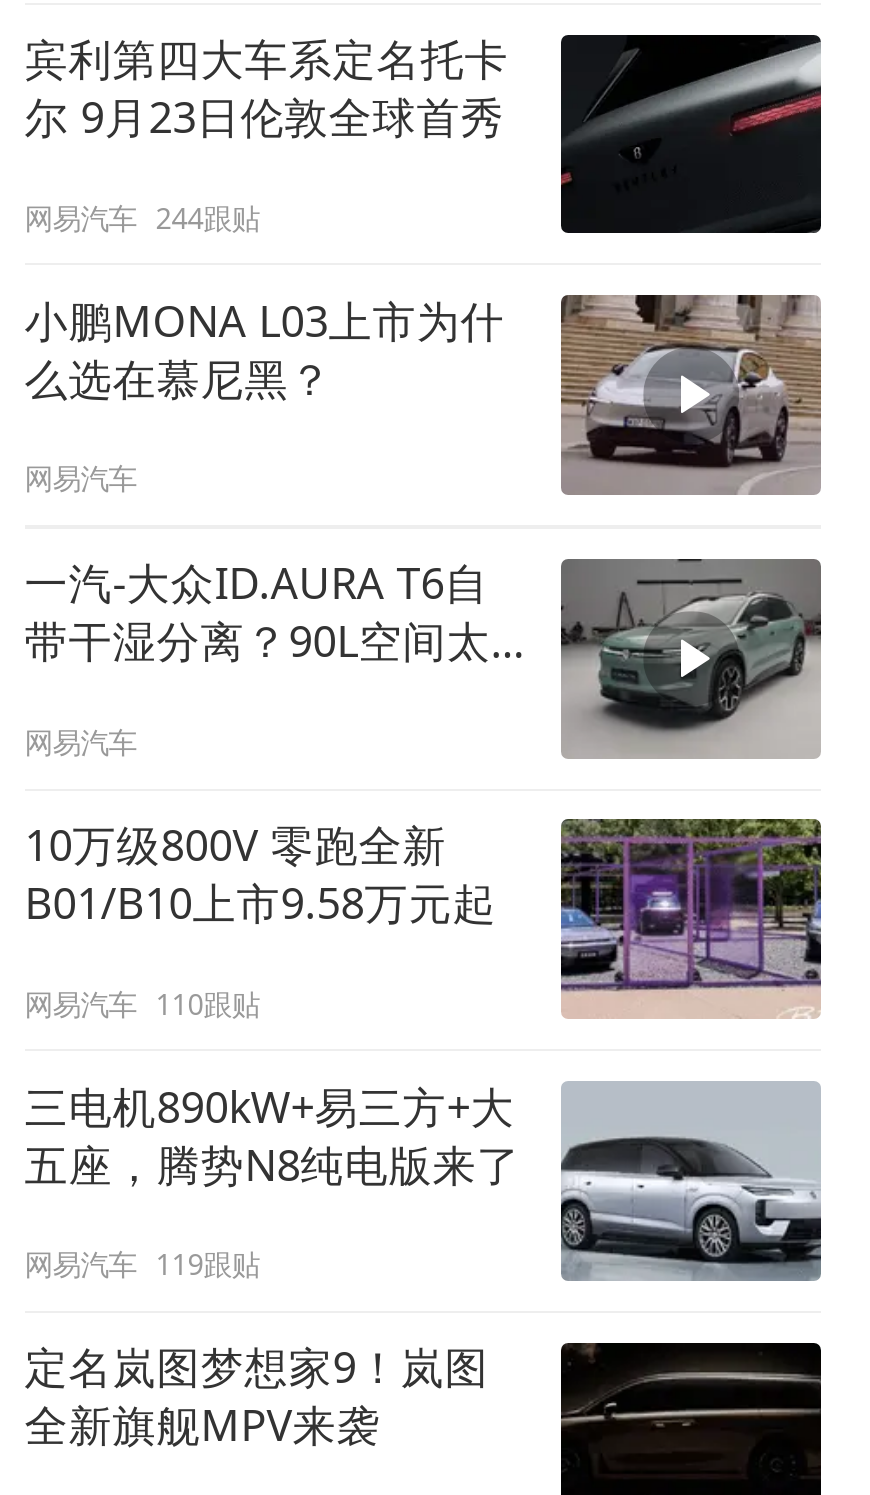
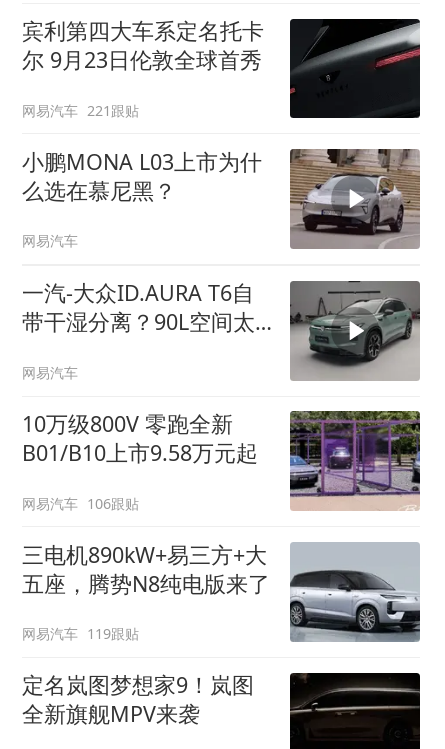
[24,198,260,236] 网易汽车 244跟贴 -> [22,101,139,120] 网易汽车 221跟贴
[24,984,260,1022] 网易汽车 110跟贴 -> [22,494,139,513] 网易汽车 106跟贴

